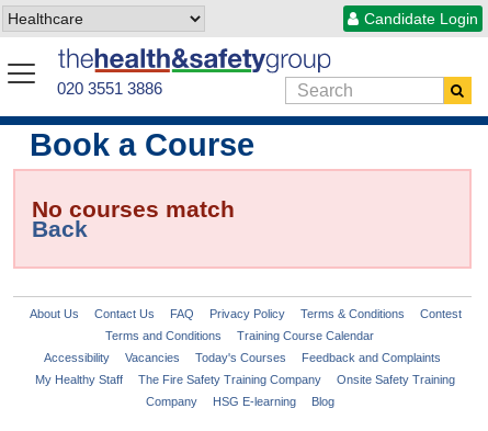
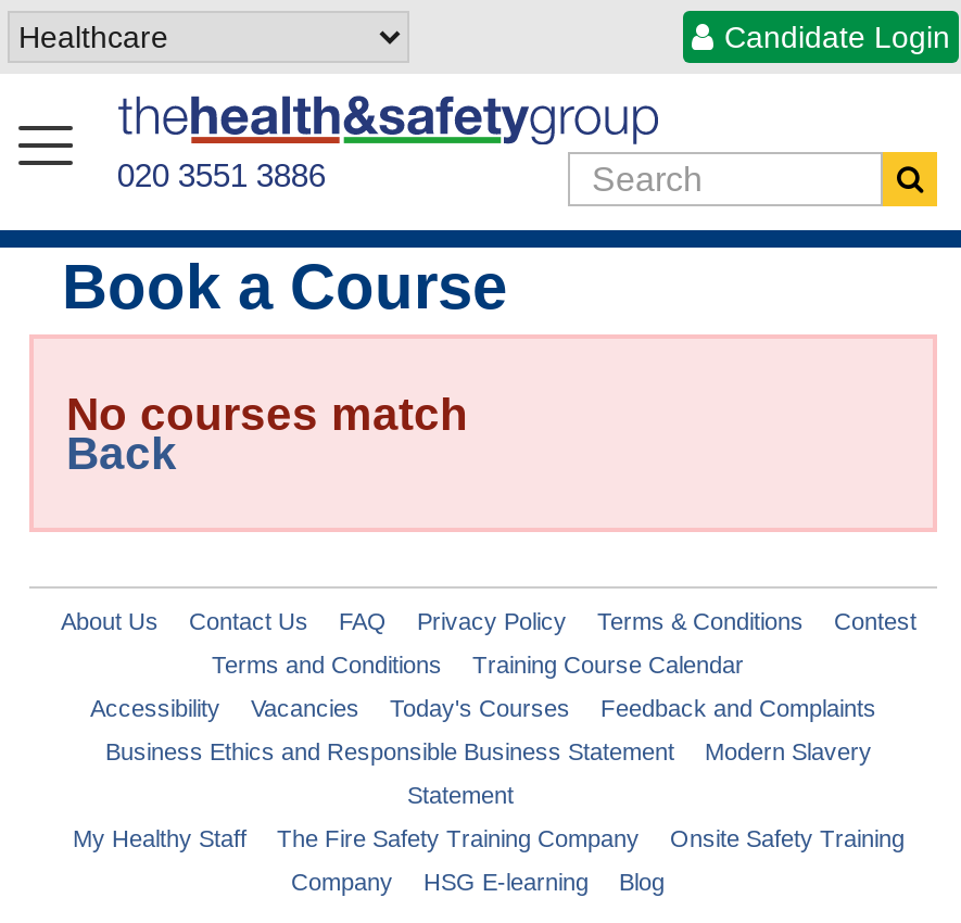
none -> [105,739,872,809] Business Ethics and Responsible Business Statement | Modern Slavery | Statement

